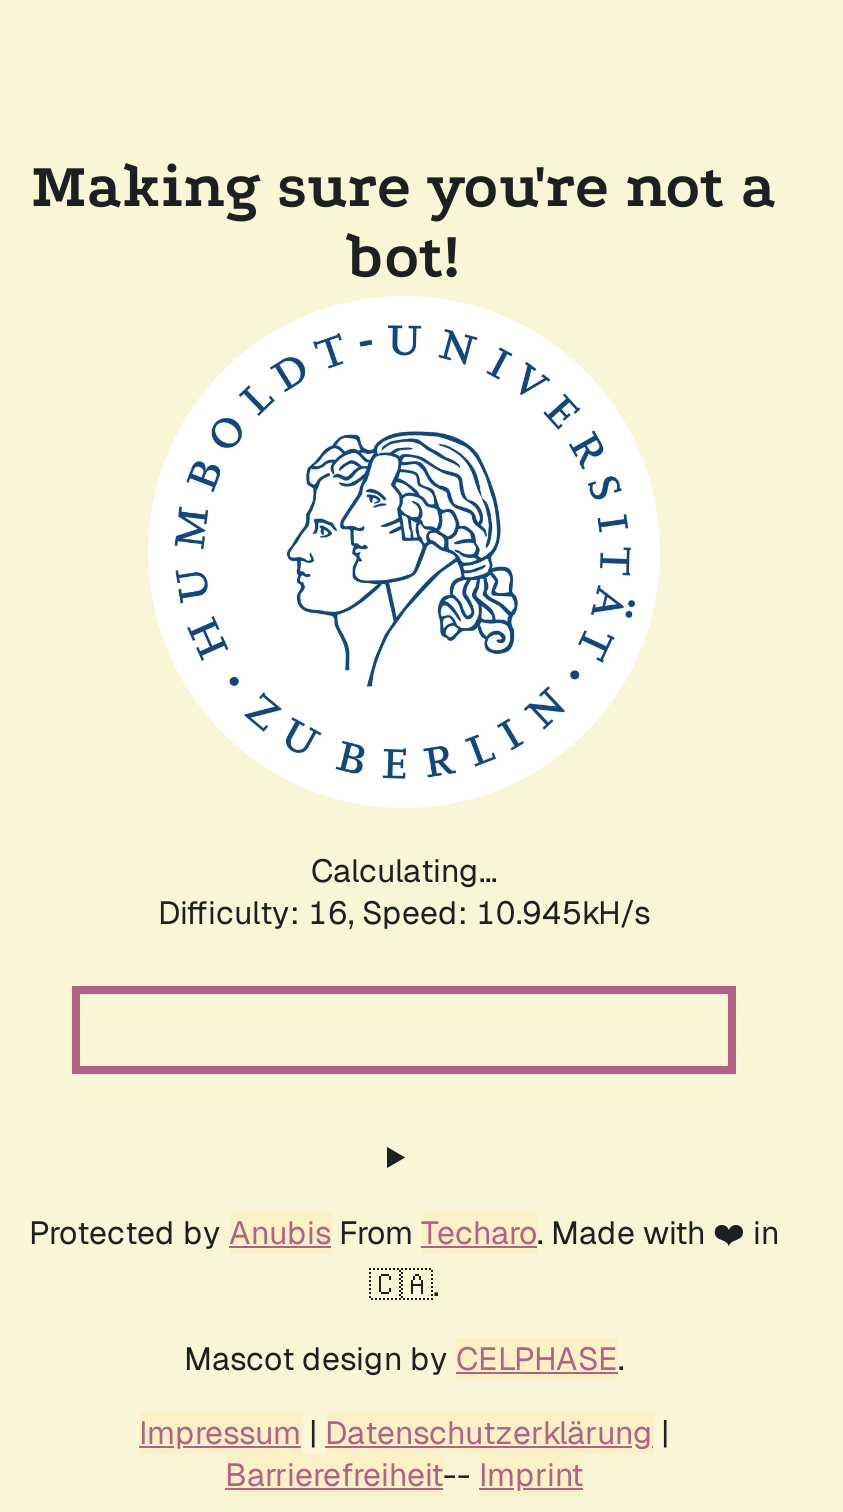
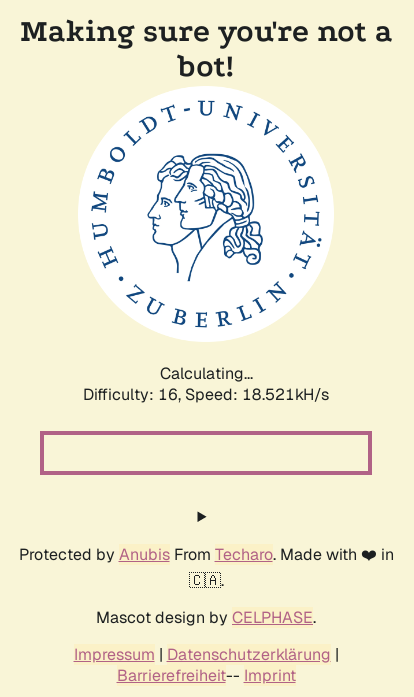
[158,892,650,934] Difficulty: 16, Speed: 10.945kH/s -> [83,384,329,405] Difficulty: 16, Speed: 18.521kH/s

